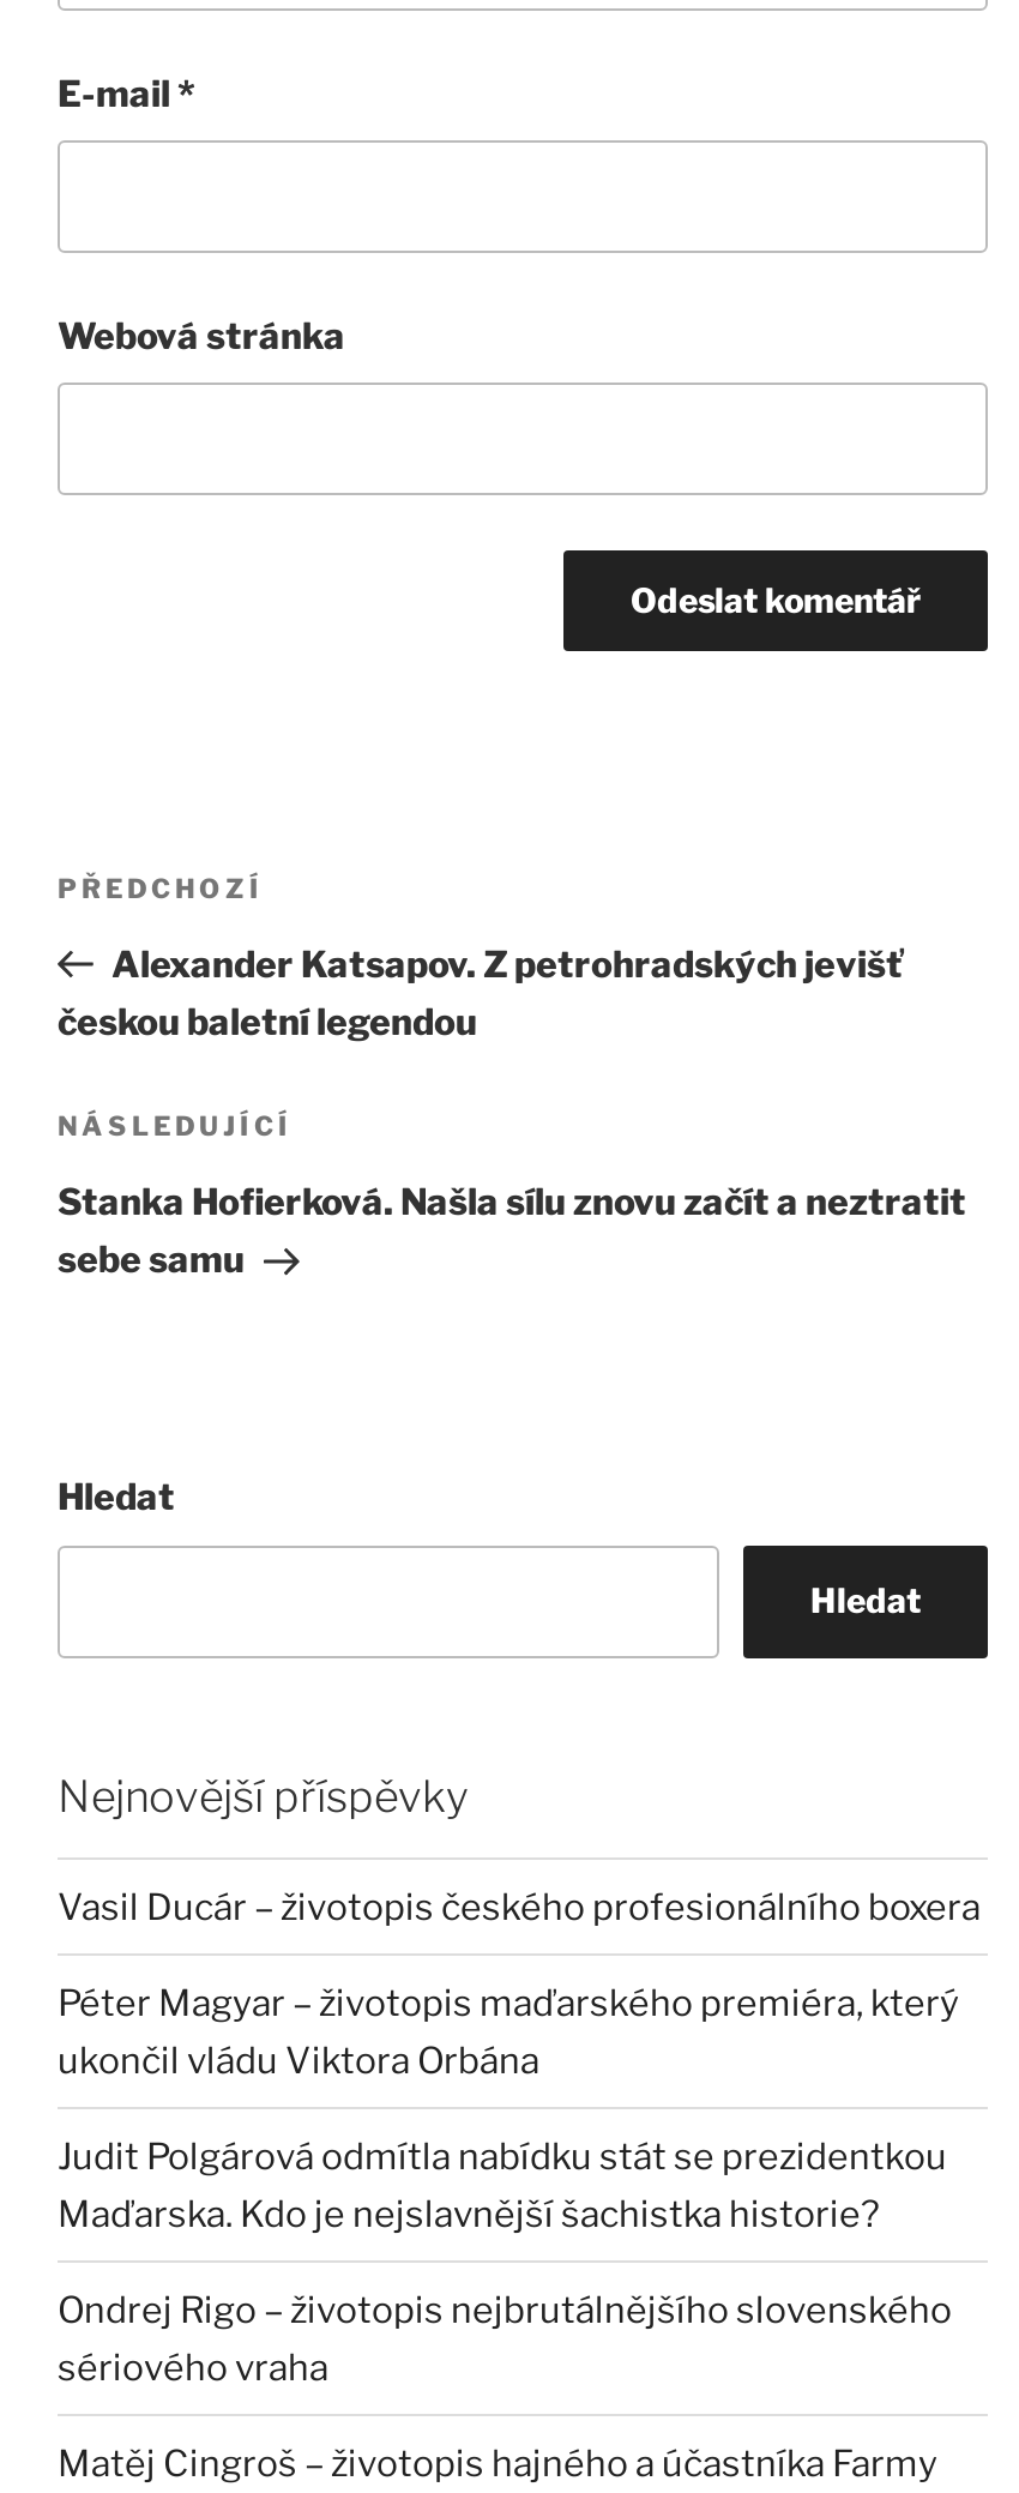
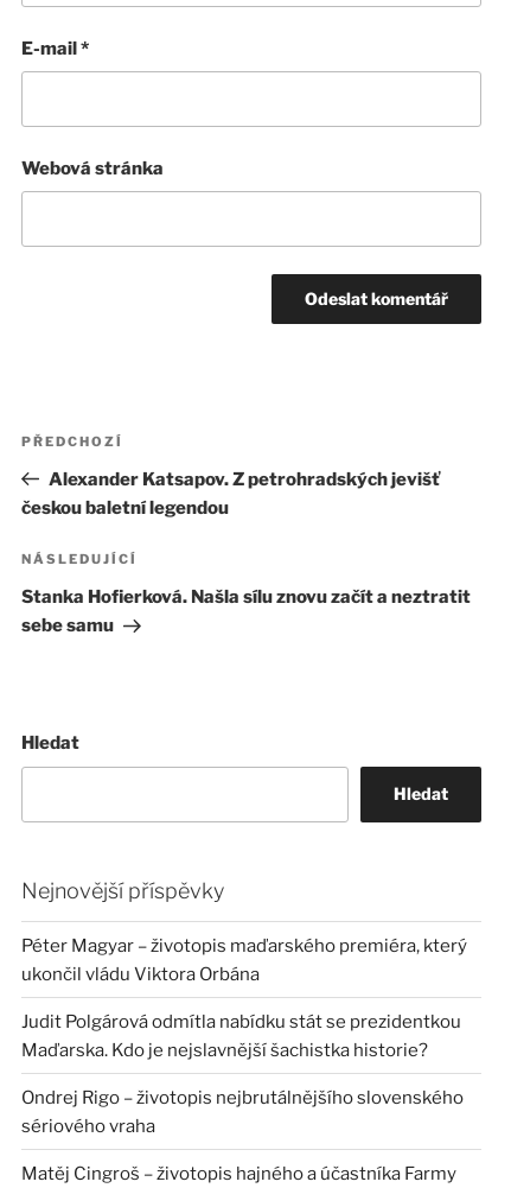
[58,1886,981,1929] Vasil Ducár – životopis českého profesionálního boxera -> none

